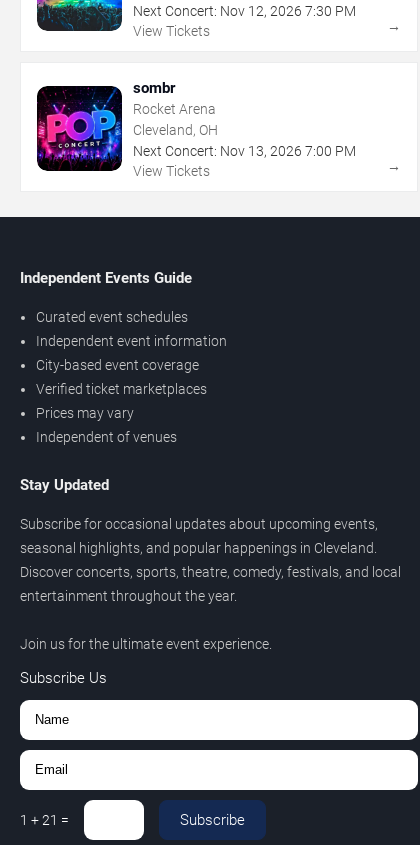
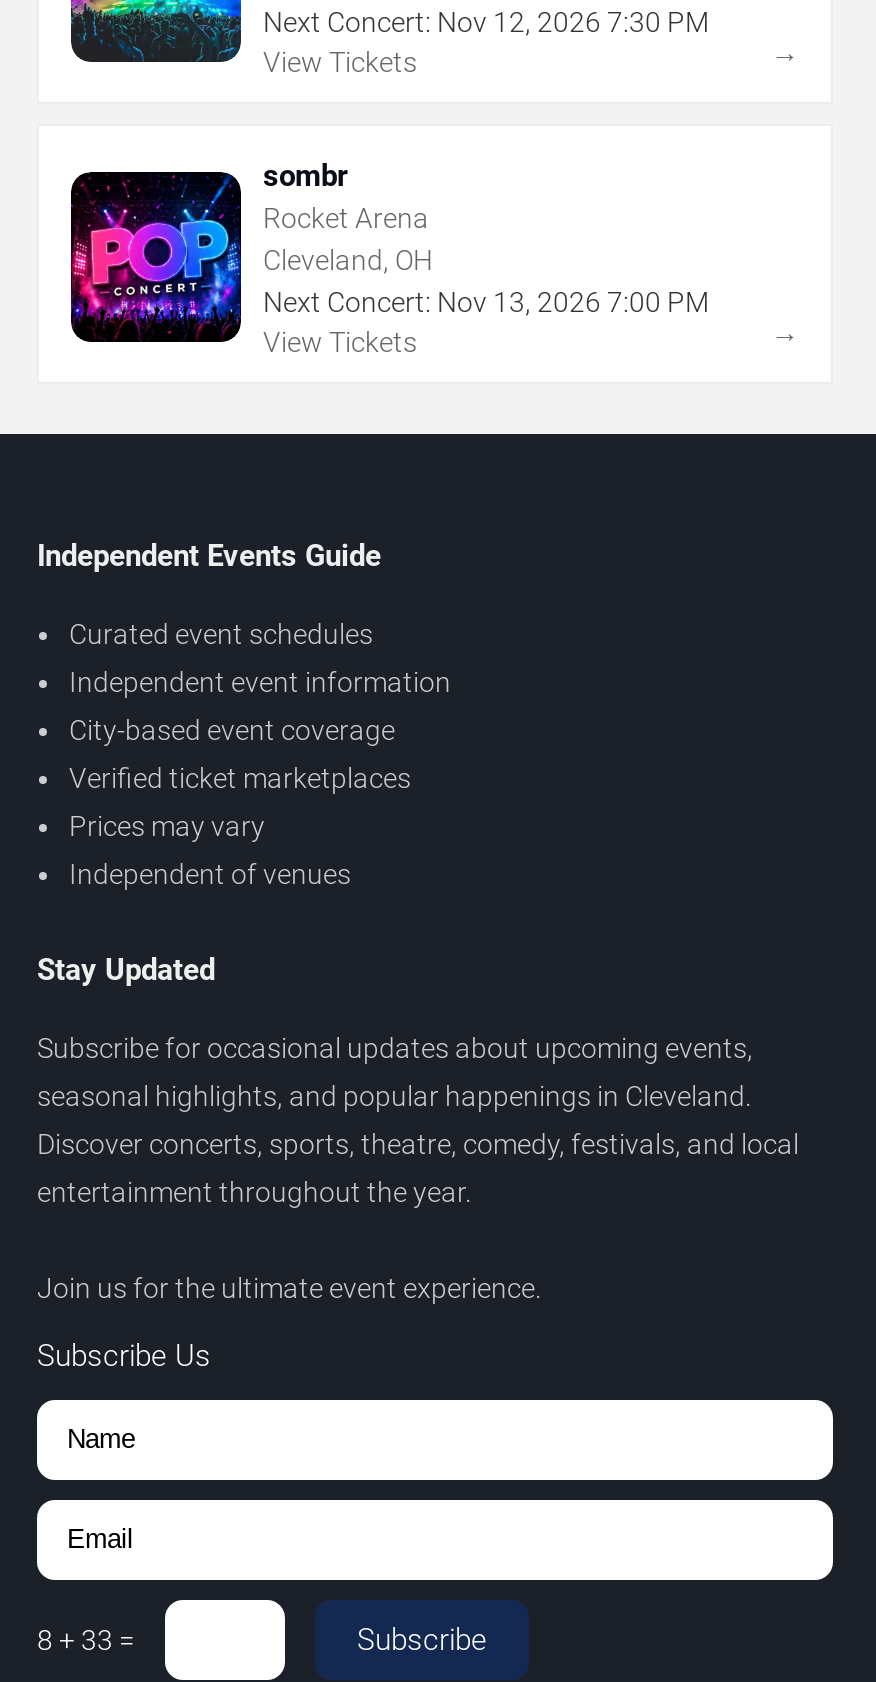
[20,812,69,828] 1 + 21 = -> [37,1624,135,1656] 8 + 33 =

